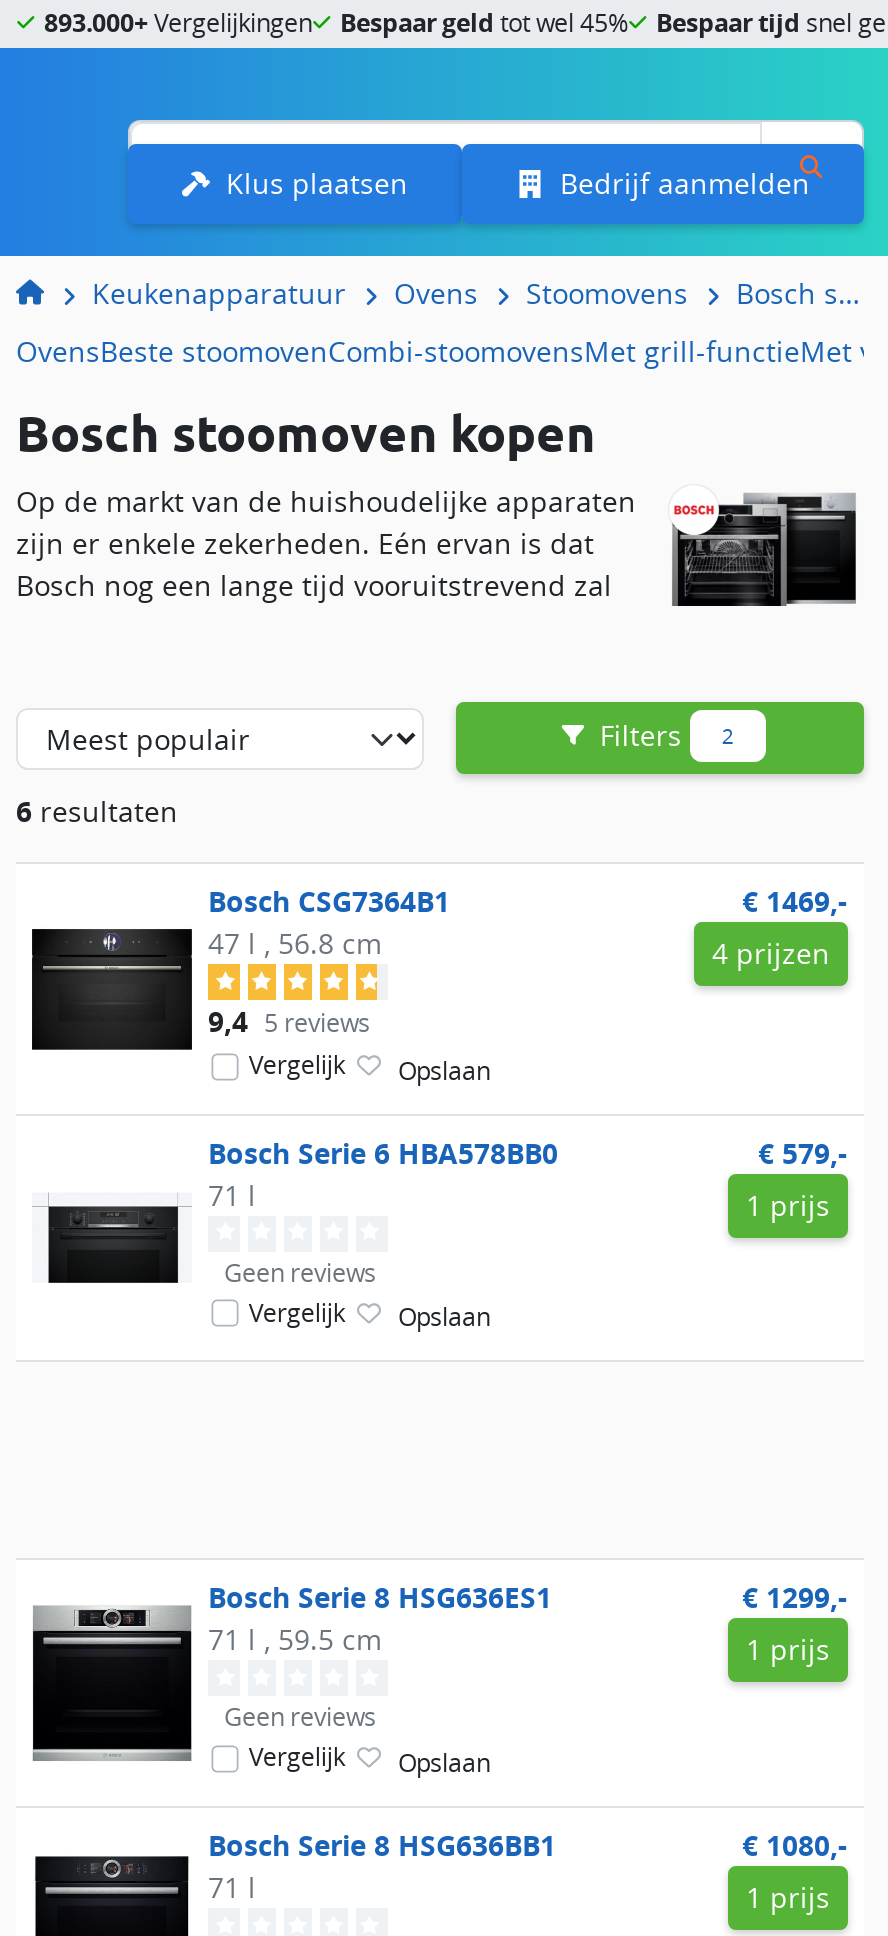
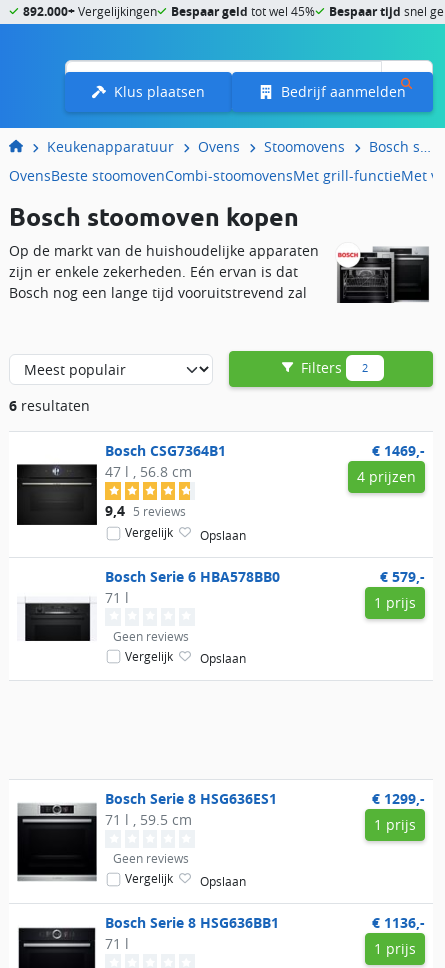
[44,6,312,40] 893.000+ Vergelijkingen -> [23,3,157,20] 892.000+ Vergelijkingen
[742,1826,848,1864] € 1080,- -> [372,913,425,932] € 1136,-

